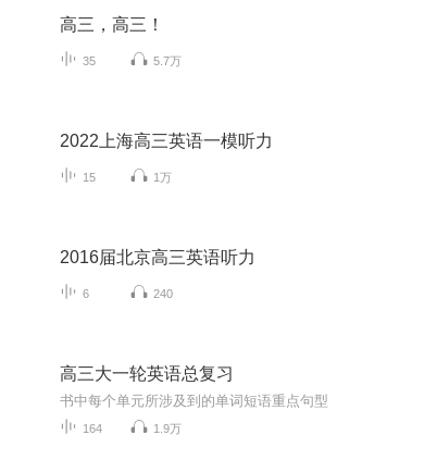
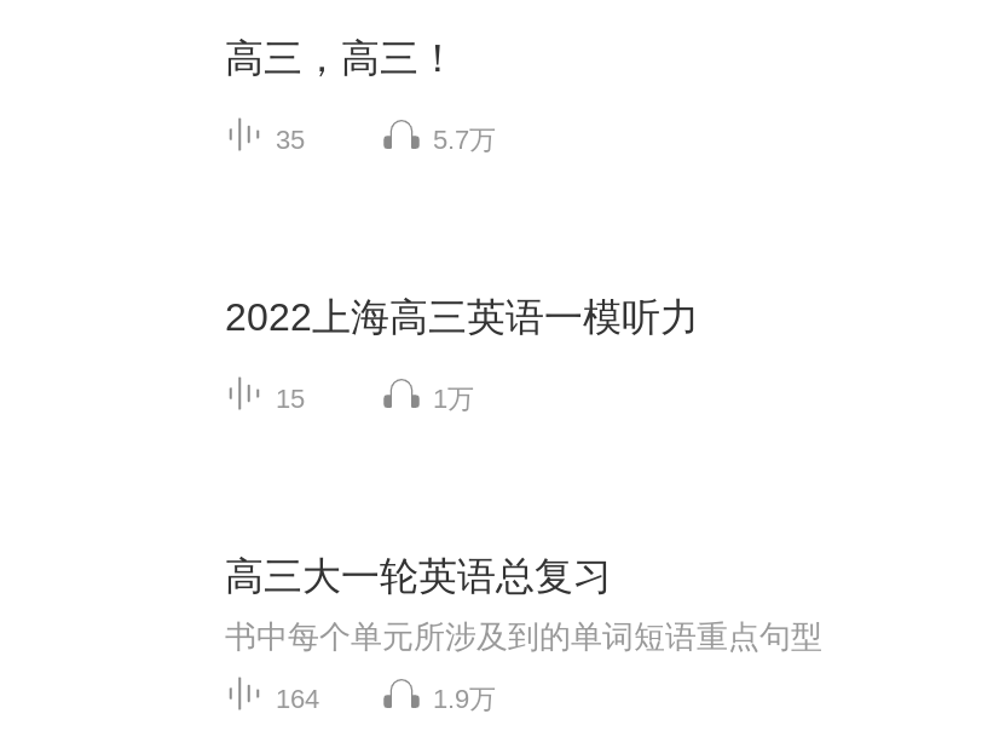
[60,248,255,300] 2016届北京高三英语听力 | 6 | 240 -> none

